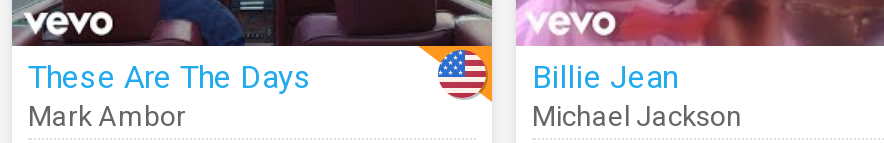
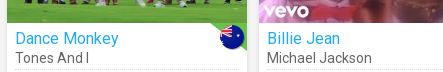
[28,58,312,132] These Are The Days | Mark Ambor -> [15,29,119,66] Dance Monkey | Tones And I

